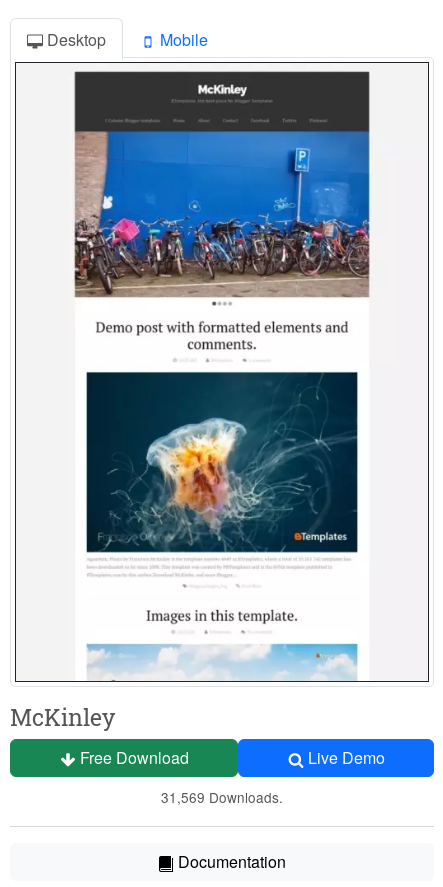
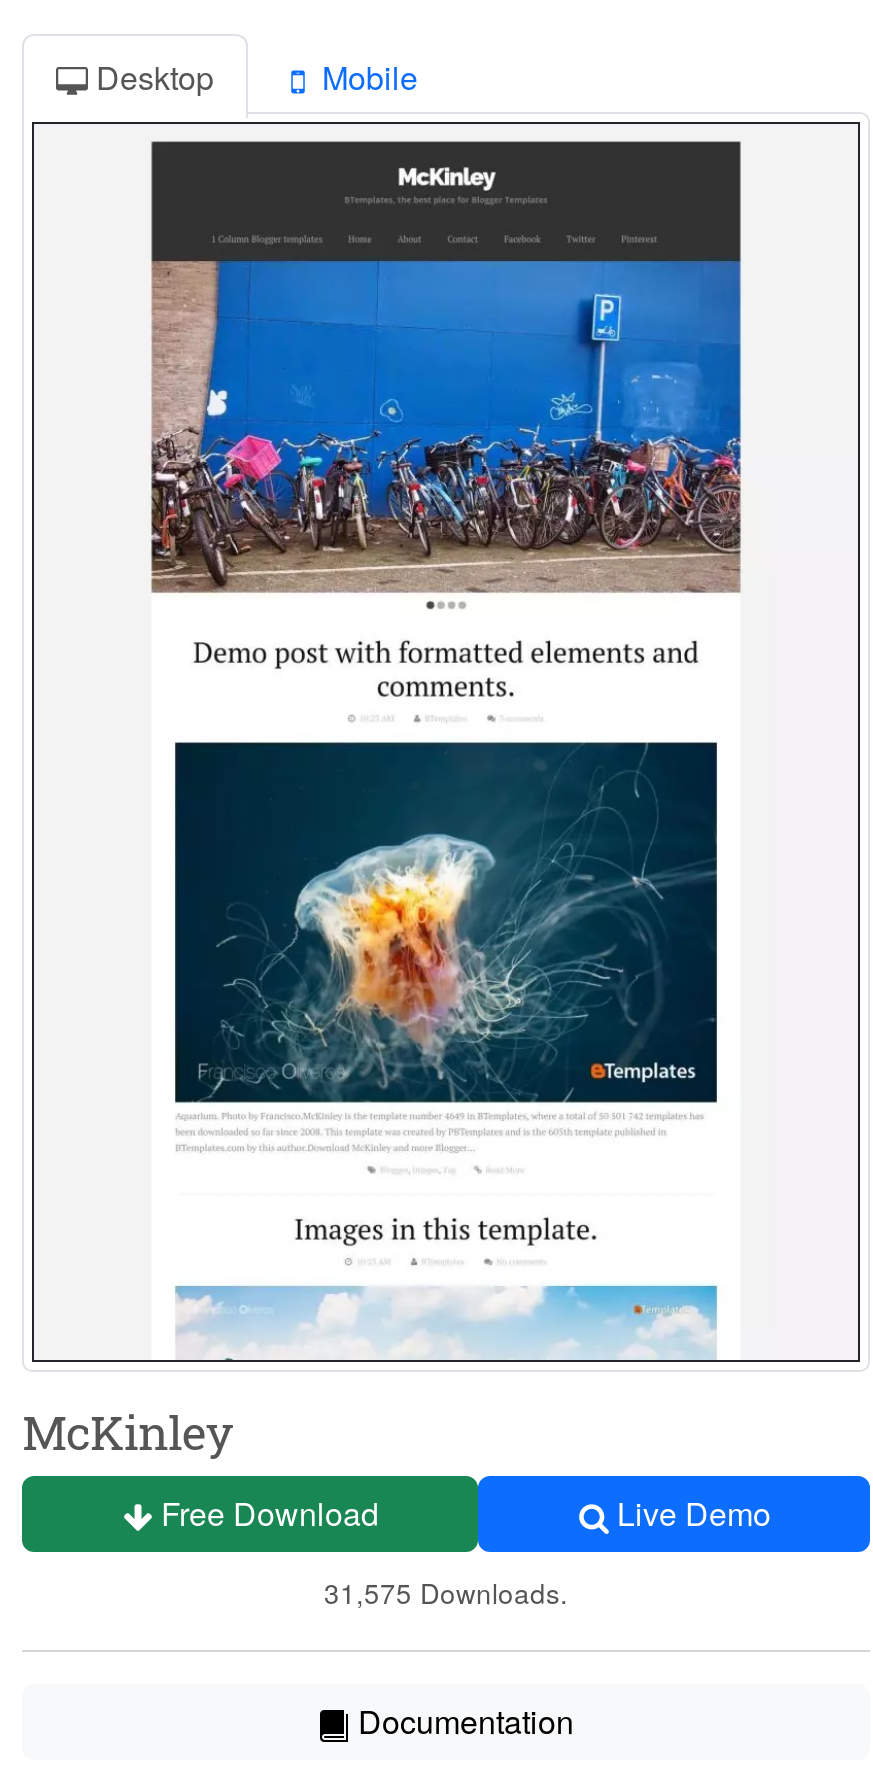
[161,787,283,807] 31,569 Downloads. -> [324,1572,568,1612] 31,575 Downloads.

